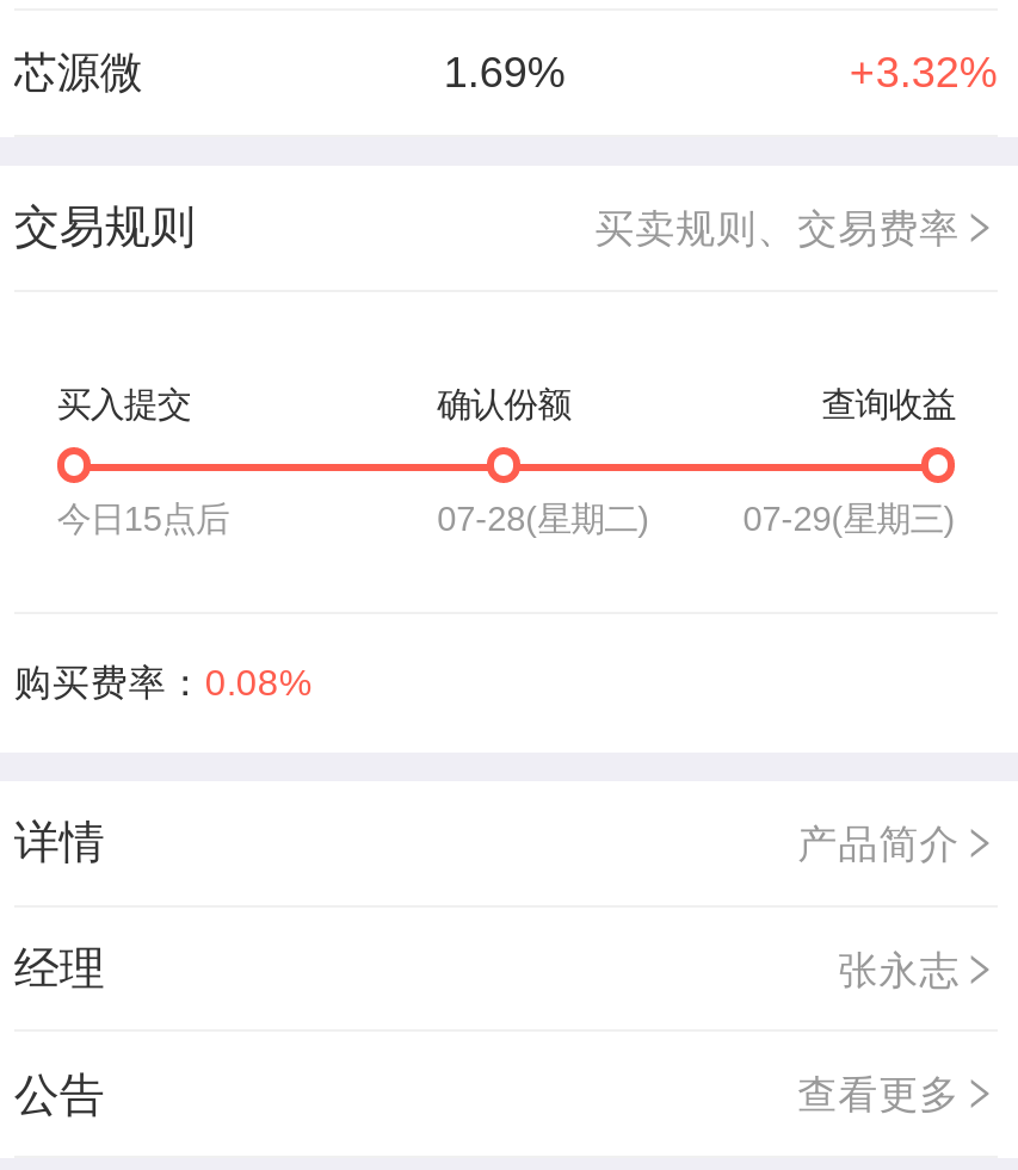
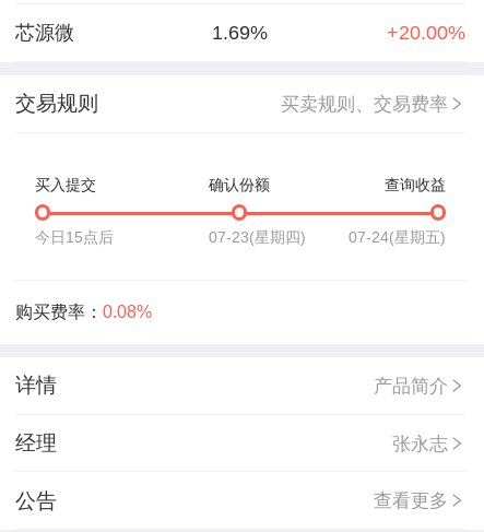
[849,50,997,97] +3.32% -> [387,22,465,44] +20.00%
[437,501,649,539] 07-28(星期二) -> [209,229,306,246] 07-23(星期四)
[743,501,955,539] 07-29(星期三) -> [349,229,446,246] 07-24(星期五)

